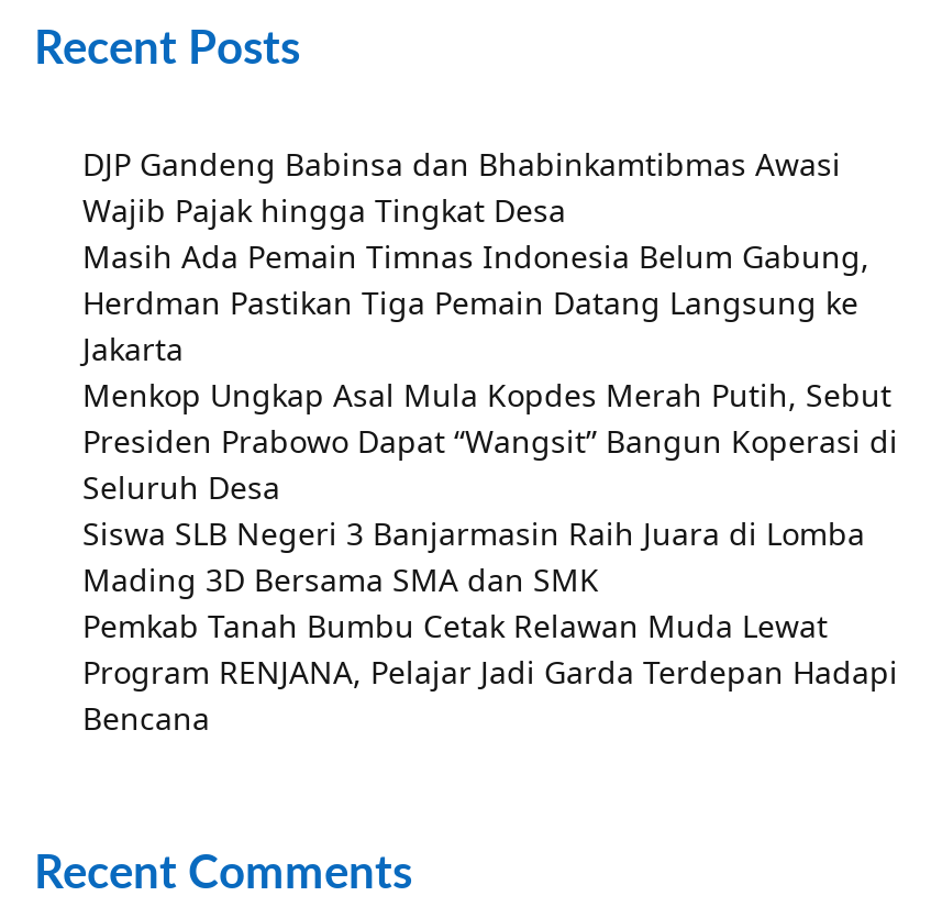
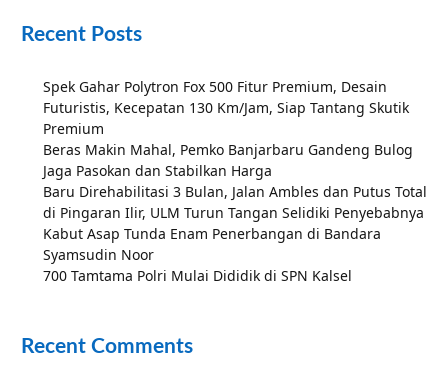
[82,142,898,738] DJP Gandeng Babinsa dan Bhabinkamtibmas Awasi | Wajib Pajak hingga Tingkat Desa | Masih Ada Pemain Timnas Indonesia Belum Gabung, | Herdman Pastikan Tiga Pemain Datang Langsung ke | Jakarta | Menkop Ungkap Asal Mula Kopdes Merah Putih, Sebut | Presiden Prabowo Dapat “Wangsit” Bangun Koperasi di | Seluruh Desa | Siswa SLB Negeri 3 Banjarmasin Raih Juara di Lomba | Mading 3D Bersama SMA dan SMK | Pemkab Tanah Bumbu Cetak Relawan Muda Lewat | Program RENJANA, Pelajar Jadi Garda Terdepan Hadapi | Bencana -> [43,77,427,285] Spek Gahar Polytron Fox 500 Fitur Premium, Desain | Futuristis, Kecepatan 130 Km/Jam, Siap Tantang Skutik | Premium | Beras Makin Mahal, Pemko Banjarbaru Gandeng Bulog | Jaga Pasokan dan Stabilkan Harga | Baru Direhabilitasi 3 Bulan, Jalan Ambles dan Putus Total | di Pingaran Ilir, ULM Turun Tangan Selidiki Penyebabnya | Kabut Asap Tunda Enam Penerbangan di Bandara | Syamsudin Noor | 700 Tamtama Polri Mulai Dididik di SPN Kalsel

